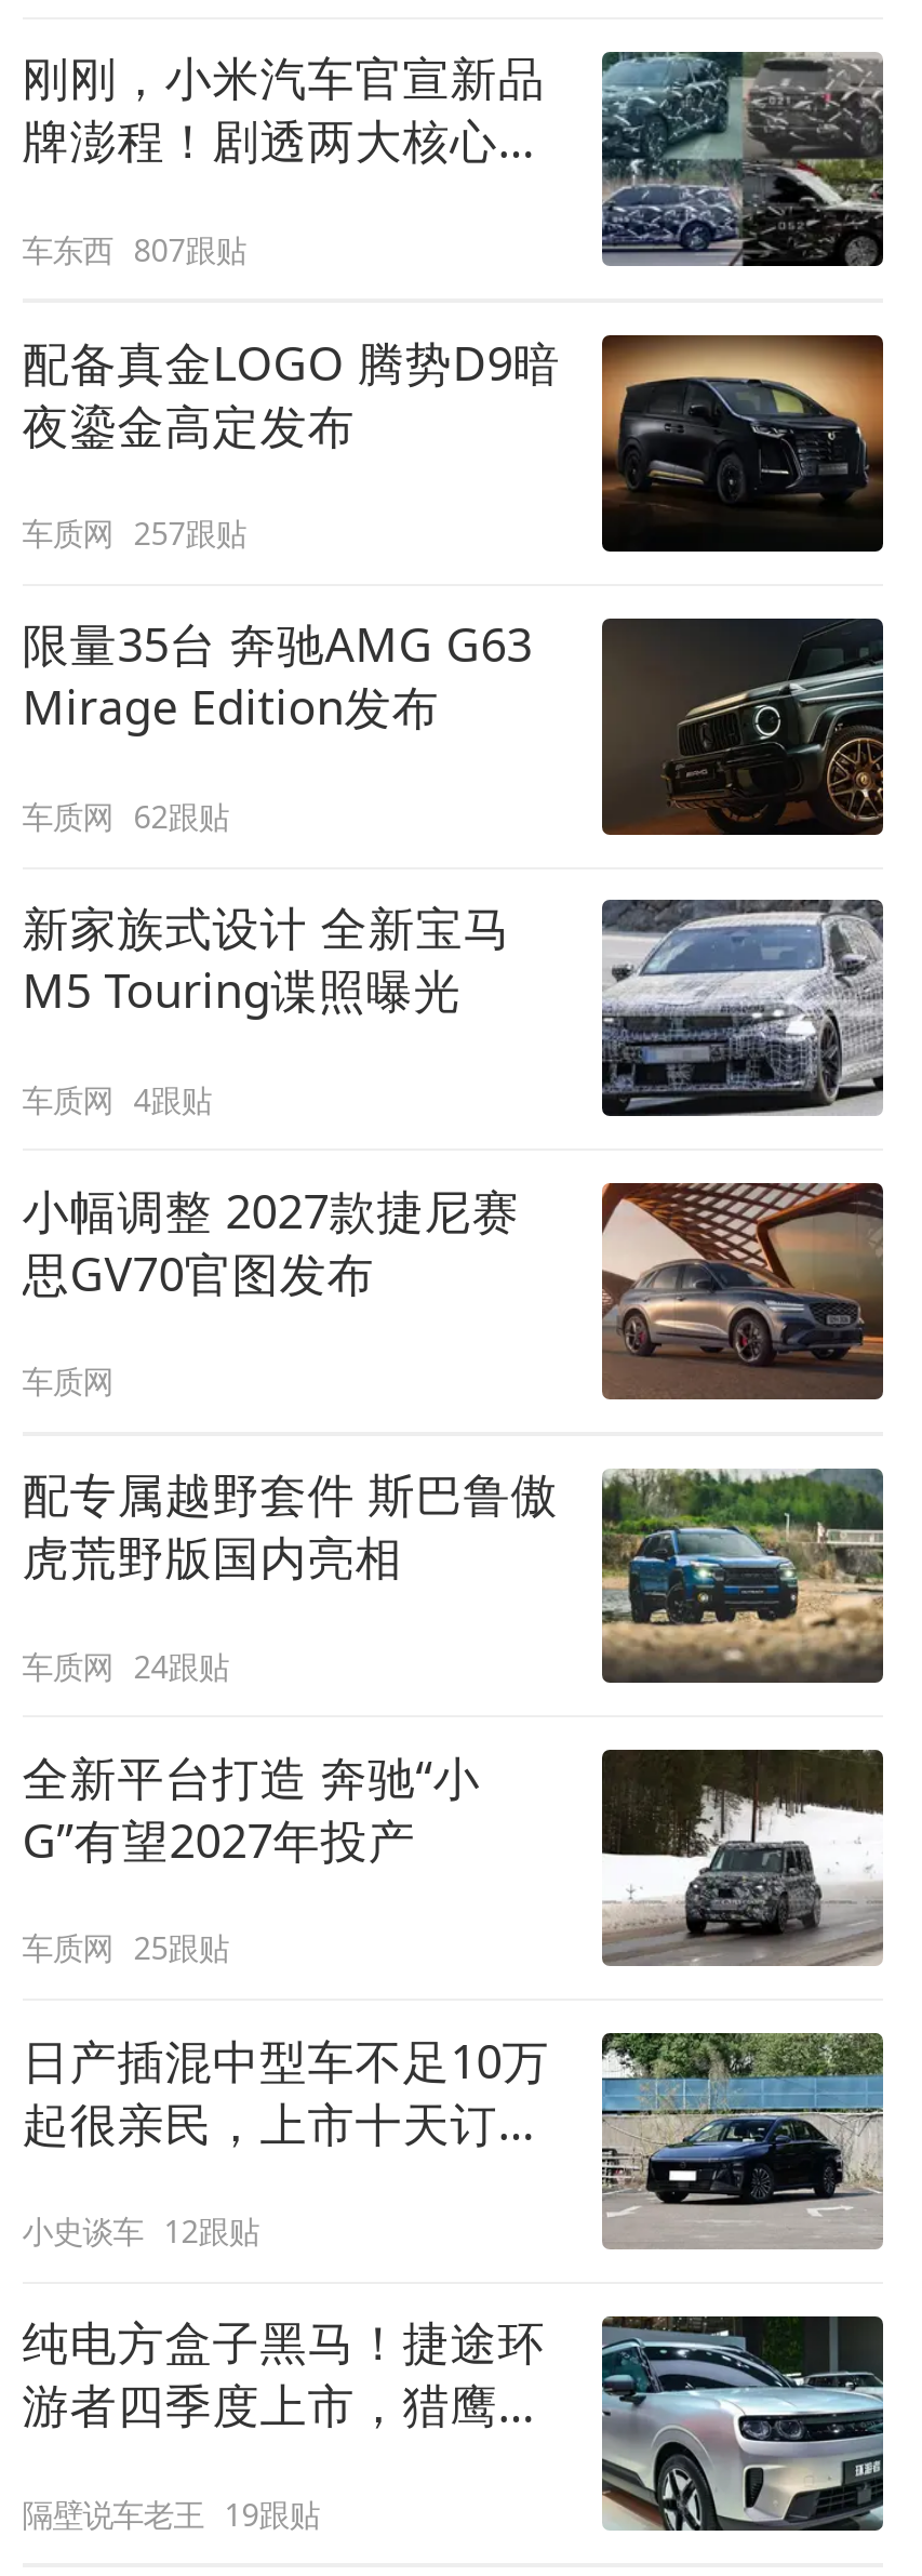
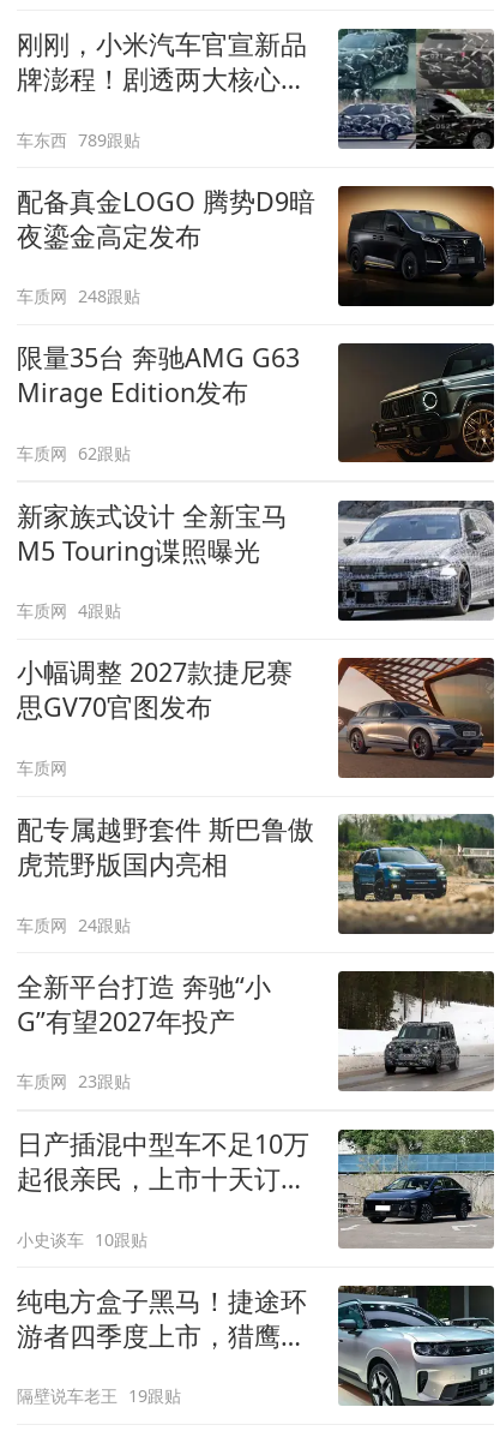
[22,228,246,269] 车东西 807跟贴 -> [16,128,141,151] 车东西 789跟贴
[22,513,246,554] 车质网 257跟贴 -> [16,285,141,308] 车质网 248跟贴
[22,1928,229,1969] 车质网 25跟贴 -> [16,1070,131,1093] 车质网 23跟贴
[22,2210,259,2251] 小史谈车 12跟贴 -> [16,1228,148,1251] 小史谈车 10跟贴

